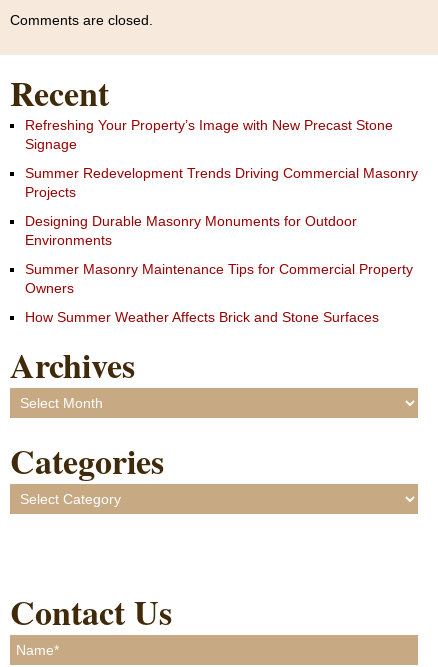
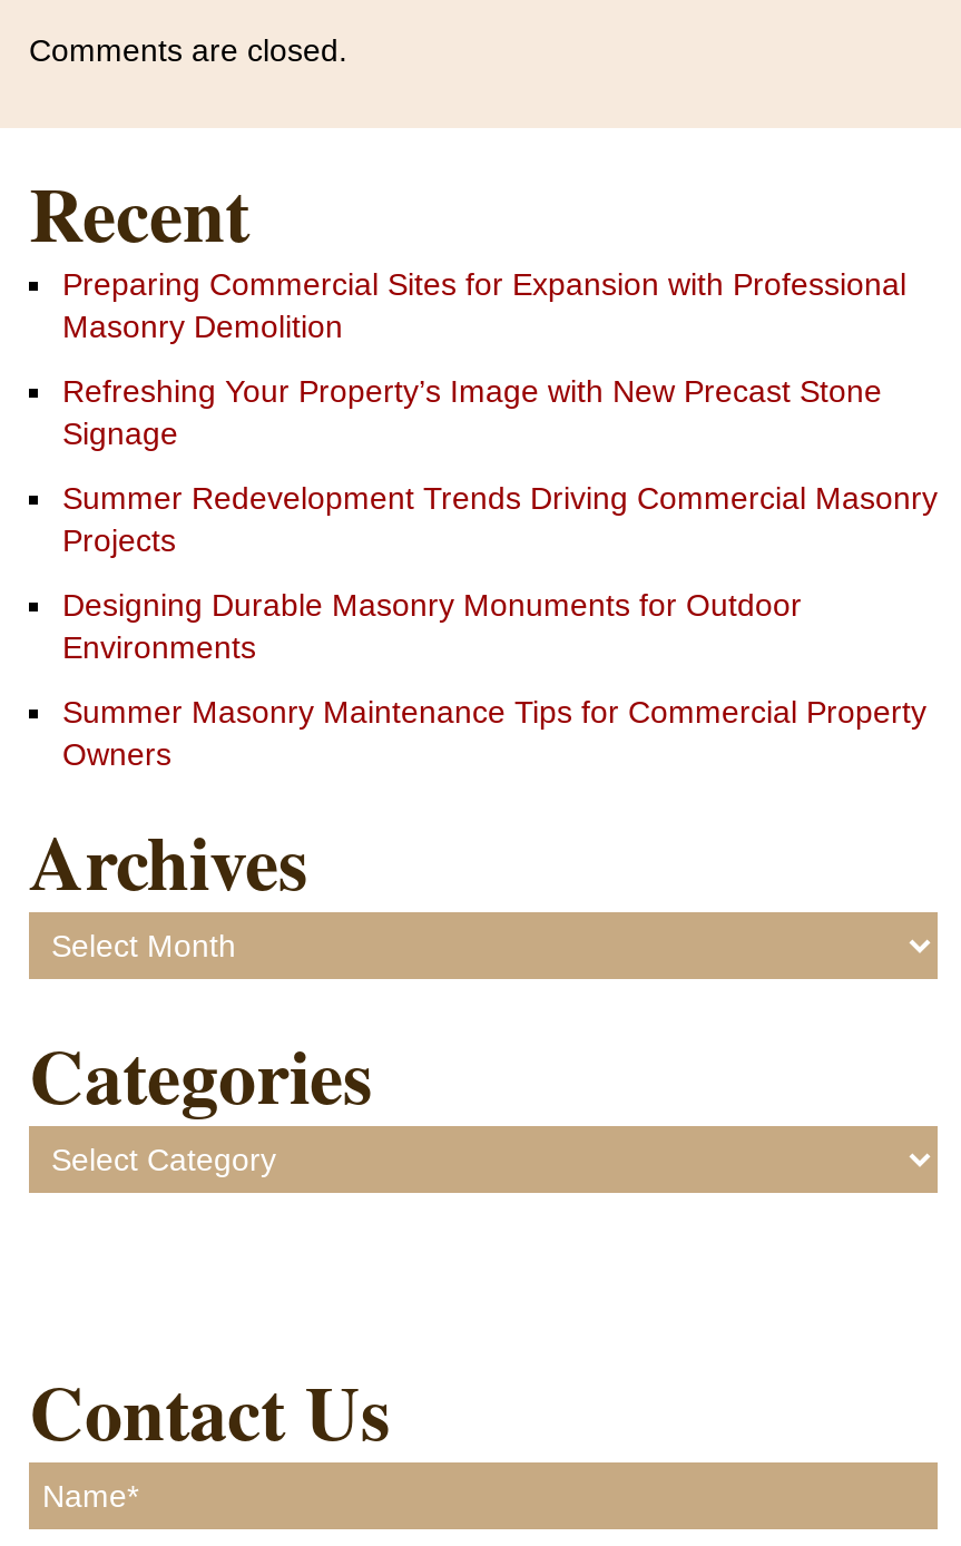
none -> [62,265,906,343] Preparing Commercial Sites for Expansion with Professional | Masonry Demolition
moved [25,117,418,296] -> [62,372,938,771]: Refreshing Your Property’s Image with New Precast Stone | Signage | Summer Redevelopment Trends Driving Commercial Masonry | Projects | Designing Durable Masonry Monuments for Outdoor | Environments | Summer Masonry Maintenance Tips for Commercial Property | Owners
[25,309,379,325] How Summer Weather Affects Brick and Stone Surfaces -> none

